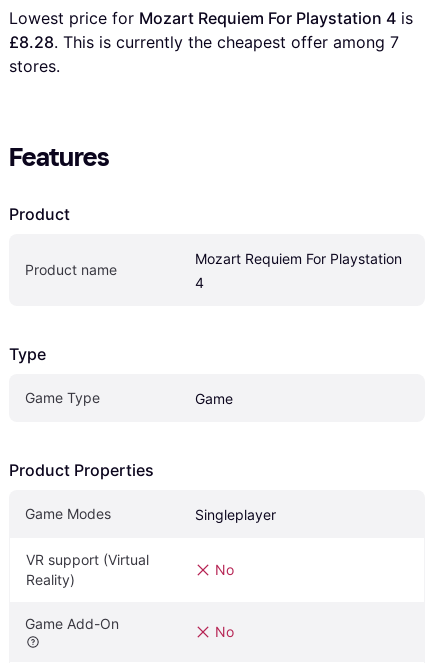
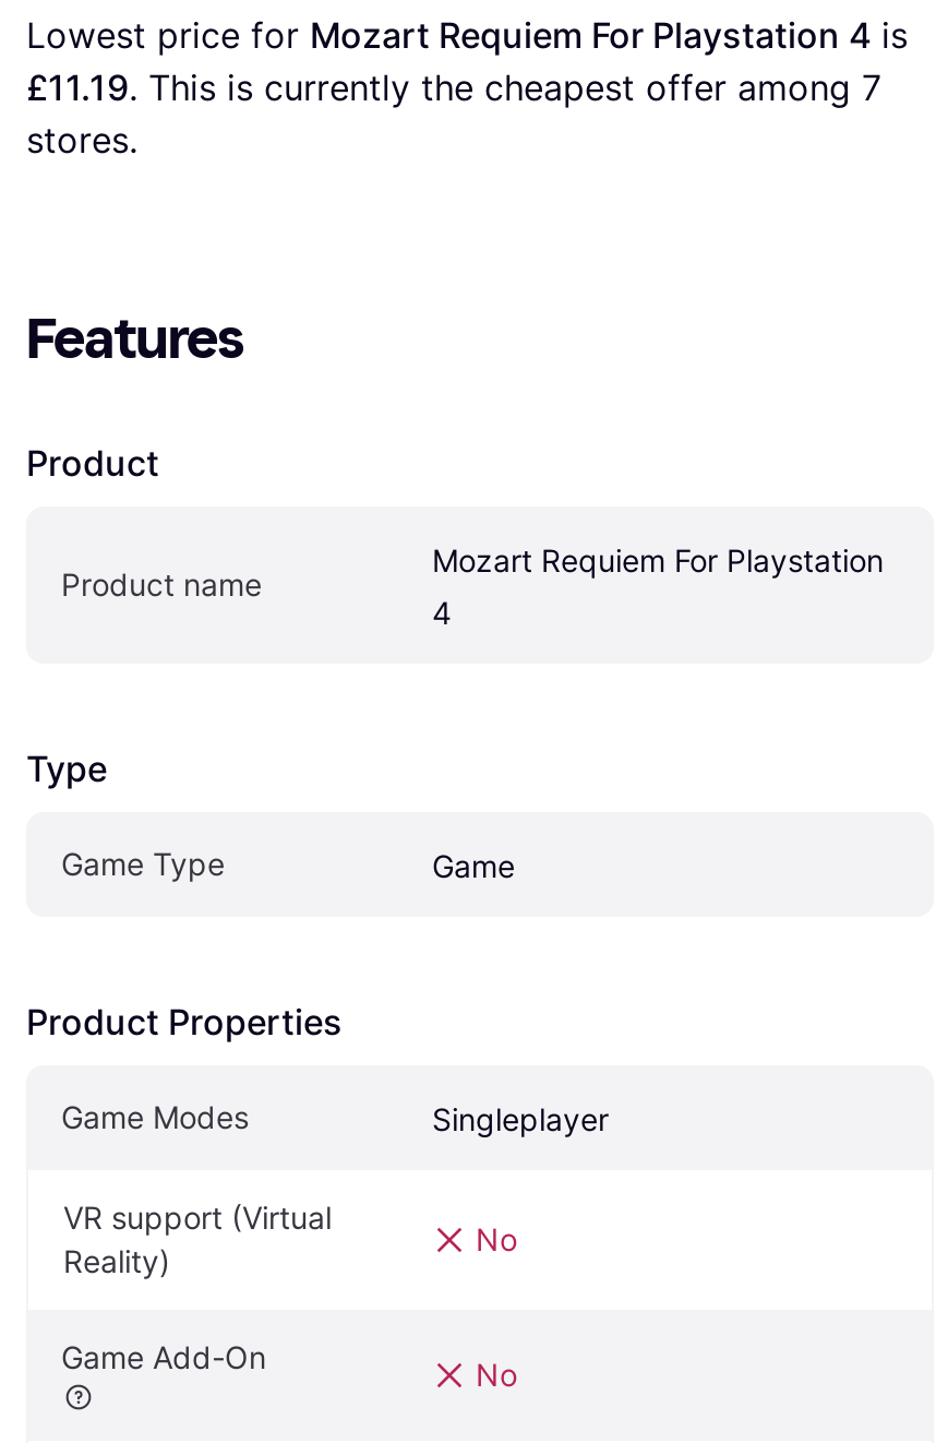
[9,32,399,52] £8.28. This is currently the cheapest offer among 7 -> [26,66,881,110] £11.19. This is currently the cheapest offer among 7

